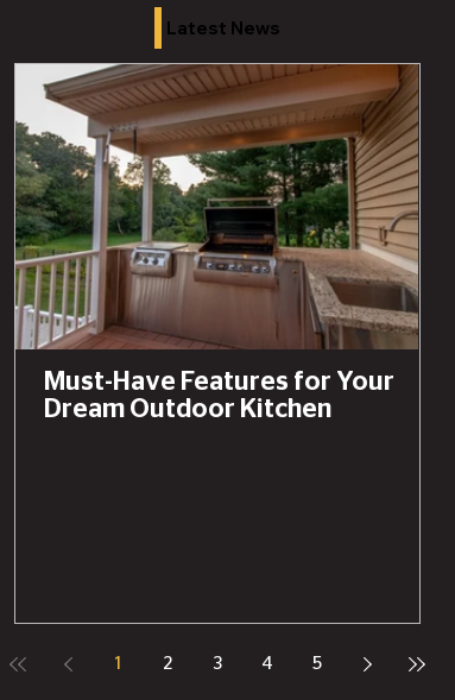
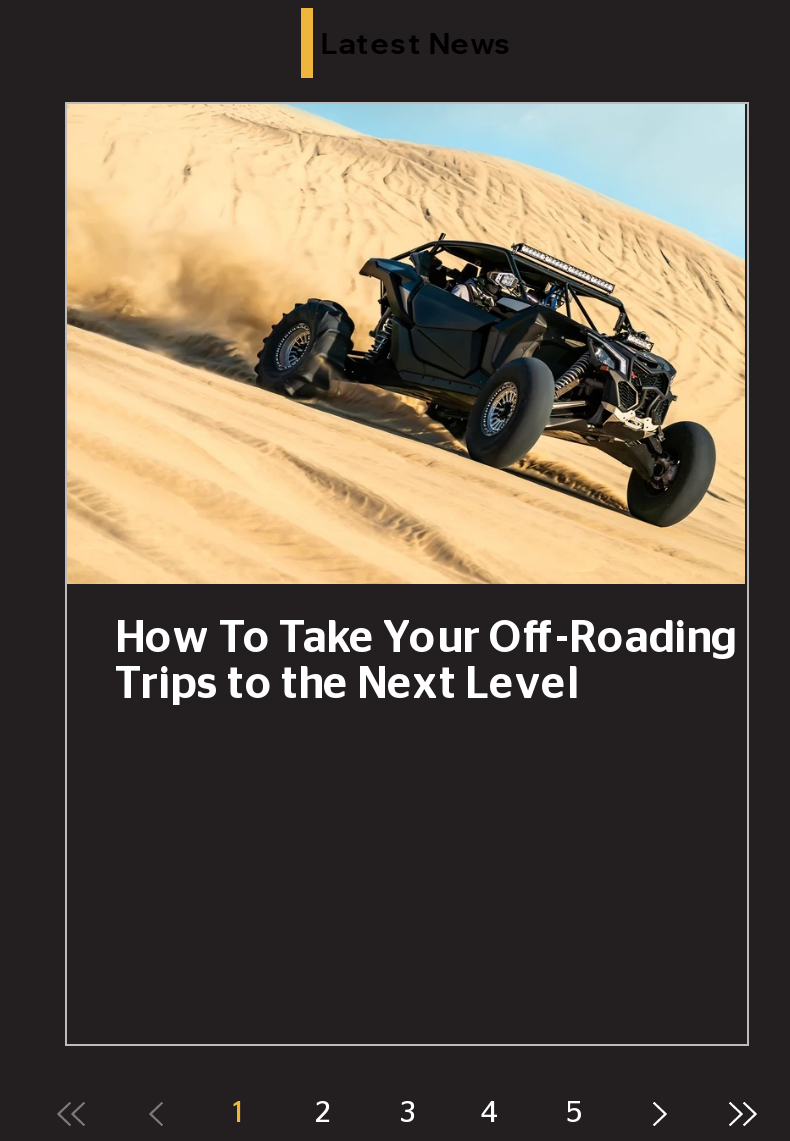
[14,63,419,422] [image] | Must-Have Features for Your | Dream Outdoor Kitchen -> [65,102,747,706] [image] | How To Take Your Off-Roading | Trips to the Next Level

